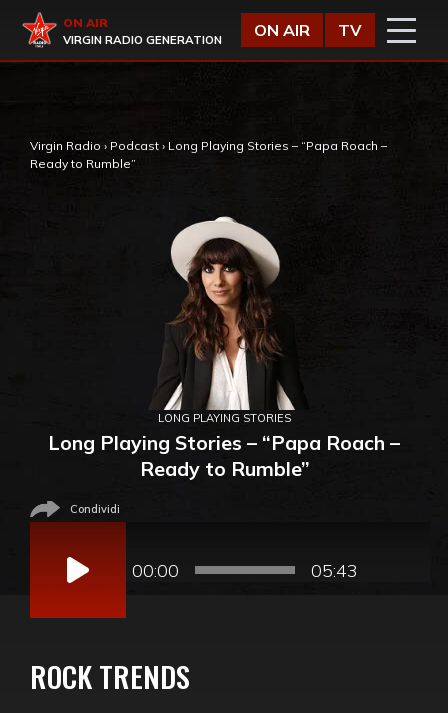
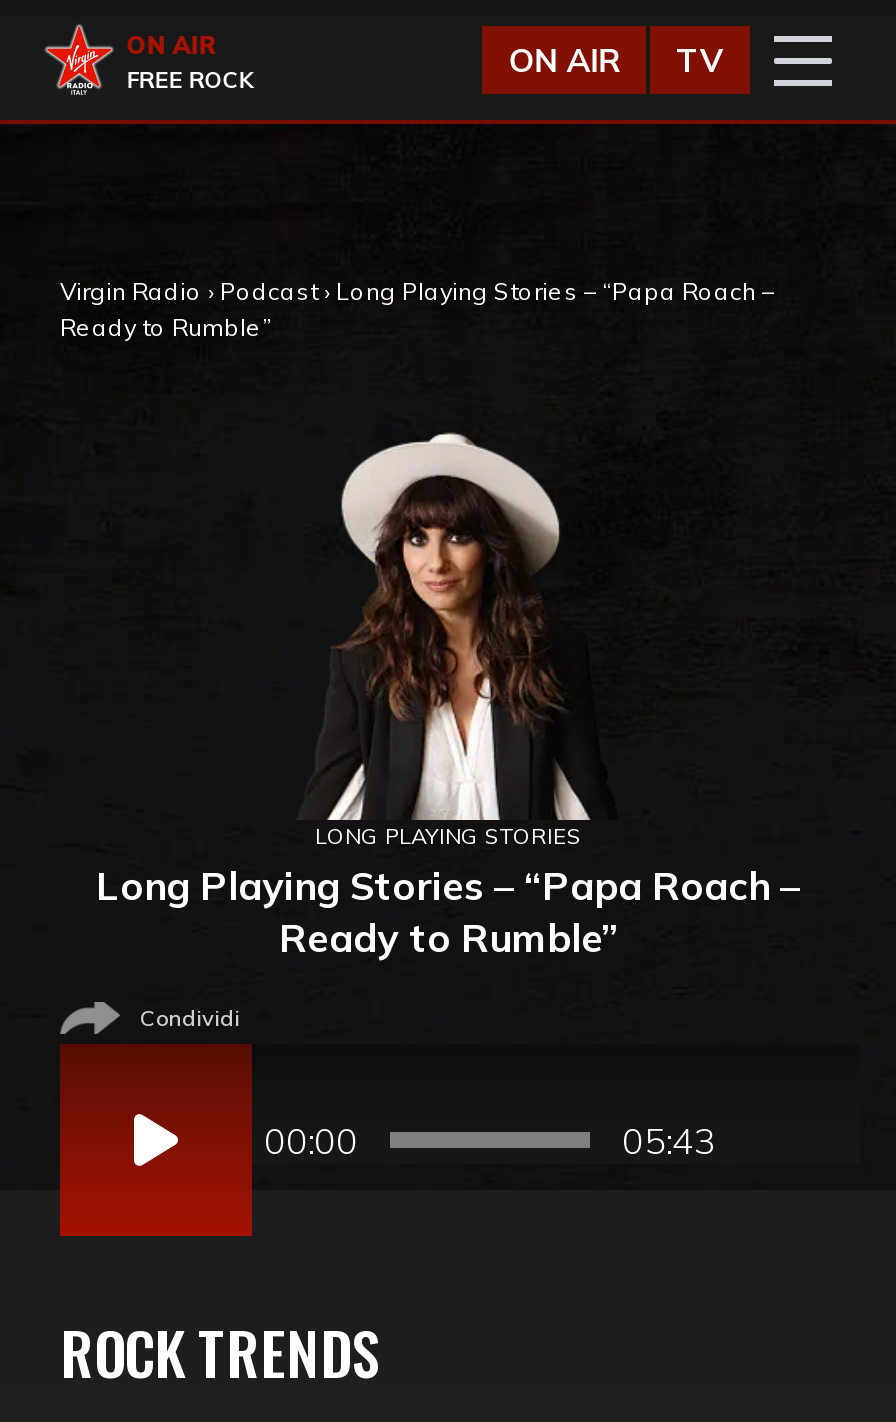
[63,33,222,47] VIRGIN RADIO GENERATION -> [126,66,252,94] FREE ROCK

